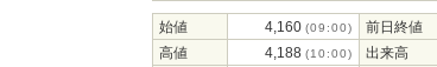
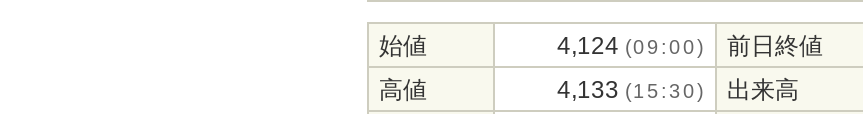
[265,19,423,35] 4,160 (09:00) 前日終値 -> [557,32,823,60] 4,124 (09:00) 前日終値
[265,45,408,61] 4,188 (10:00) 出来高 -> [557,76,799,104] 4,133 (15:30) 出来高

